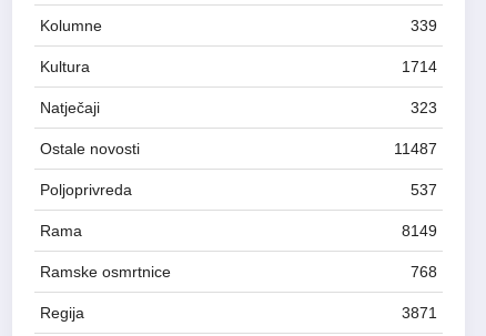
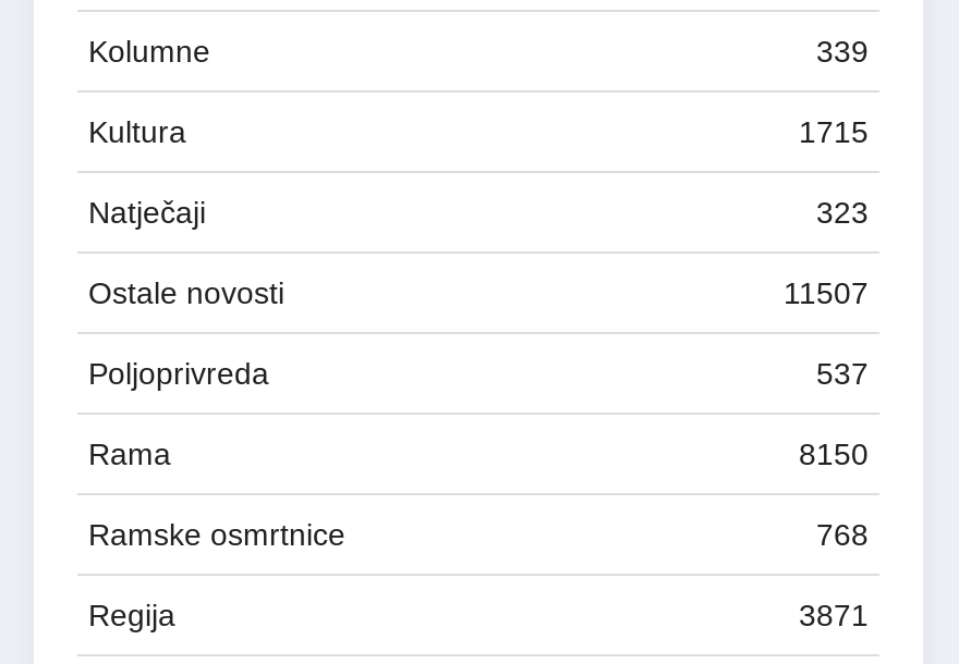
[402,57,437,75] 1714 -> [799,115,869,150] 1715
[394,139,437,157] 11487 -> [784,276,869,311] 11507
[402,221,437,239] 8149 -> [799,437,869,472] 8150

